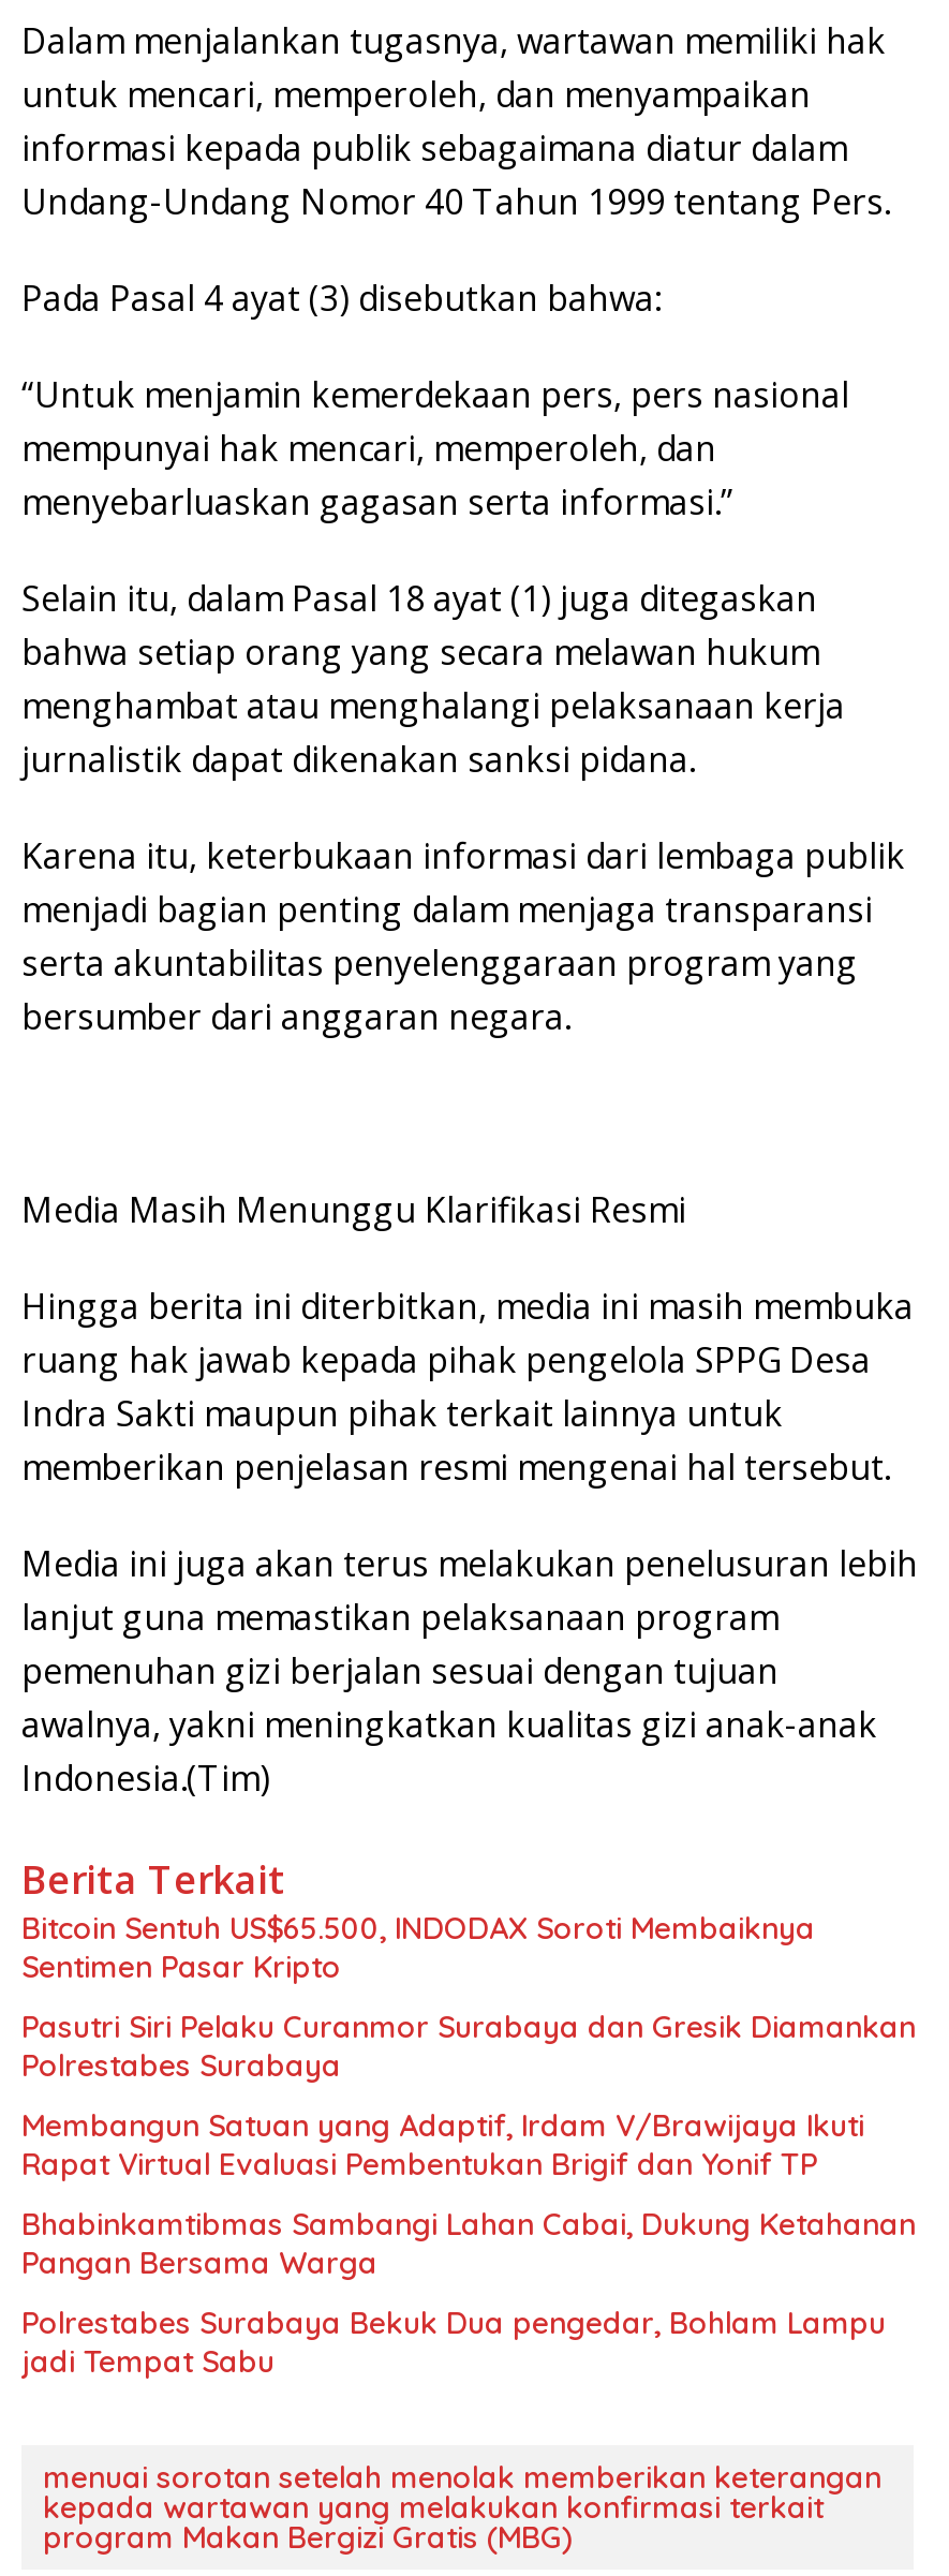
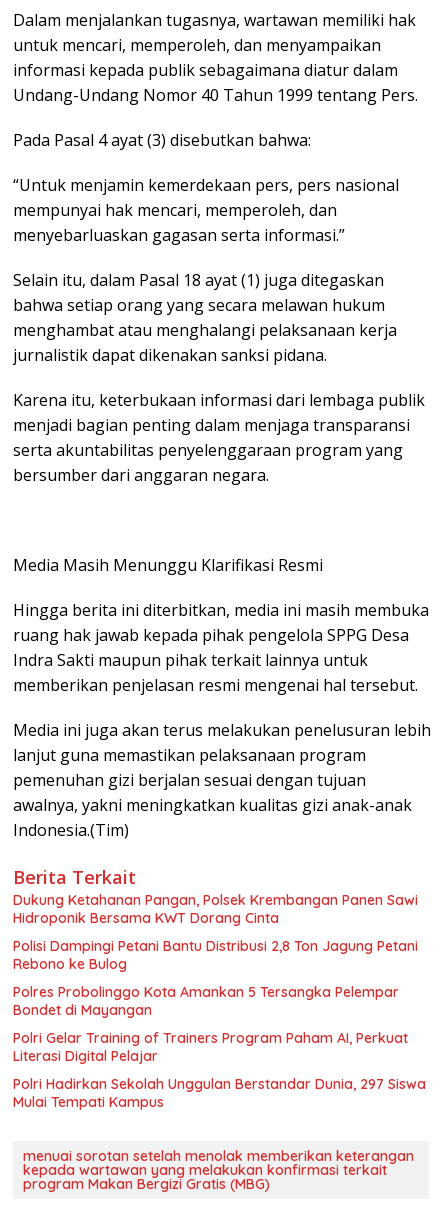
[21,1909,815,1987] Bitcoin Sentuh US$65.500, INDODAX Soroti Membaiknya | Sentimen Pasar Kripto -> [13,891,418,927] Dukung Ketahanan Pangan, Polsek Krembangan Panen Sawi | Hidroponik Bersama KWT Dorang Cinta
[21,2008,916,2085] Pasutri Siri Pelaku Curanmor Surabaya dan Gresik Diamankan | Polrestabes Surabaya -> [13,937,418,973] Polisi Dampingi Petani Bantu Distribusi 2,8 Ton Jagung Petani | Rebono ke Bulog
[21,2107,864,2184] Membangun Satuan yang Adaptif, Irdam V/Brawijaya Ikuti | Rapat Virtual Evaluasi Pembentukan Brigif dan Yonif TP -> [13,983,399,1019] Polres Probolinggo Kota Amankan 5 Tersangka Pelempar | Bondet di Mayangan
[21,2205,916,2283] Bhabinkamtibmas Sambangi Lahan Cabai, Dukung Ketahanan | Pangan Bersama Warga -> [13,1029,408,1065] Polri Gelar Training of Trainers Program Paham AI, Perkuat | Literasi Digital Pelajar
[21,2304,886,2381] Polrestabes Surabaya Bekuk Dua pengedar, Bohlam Lampu | jadi Tempat Sabu -> [13,1075,426,1111] Polri Hadirkan Sekolah Unggulan Berstandar Dunia, 297 Siswa | Mulai Tempati Kampus

